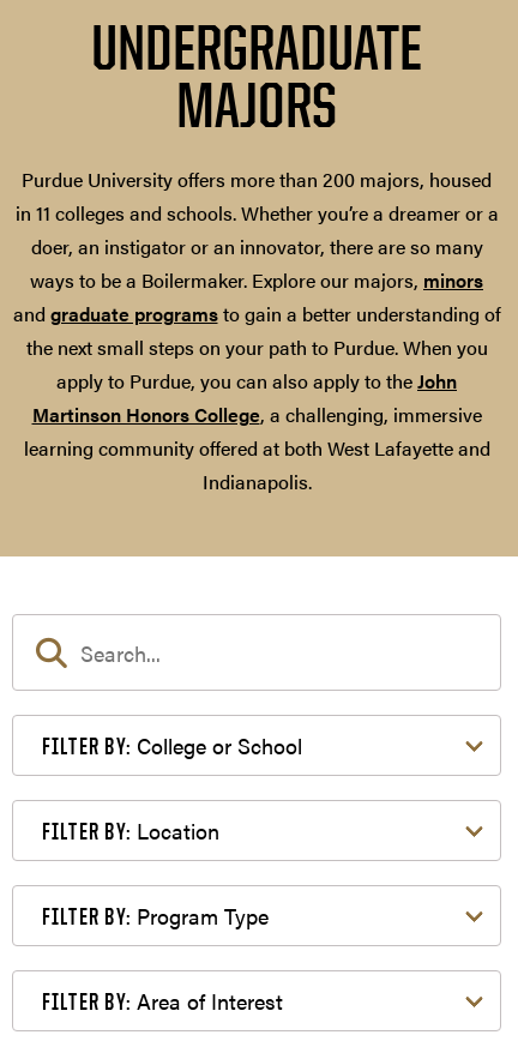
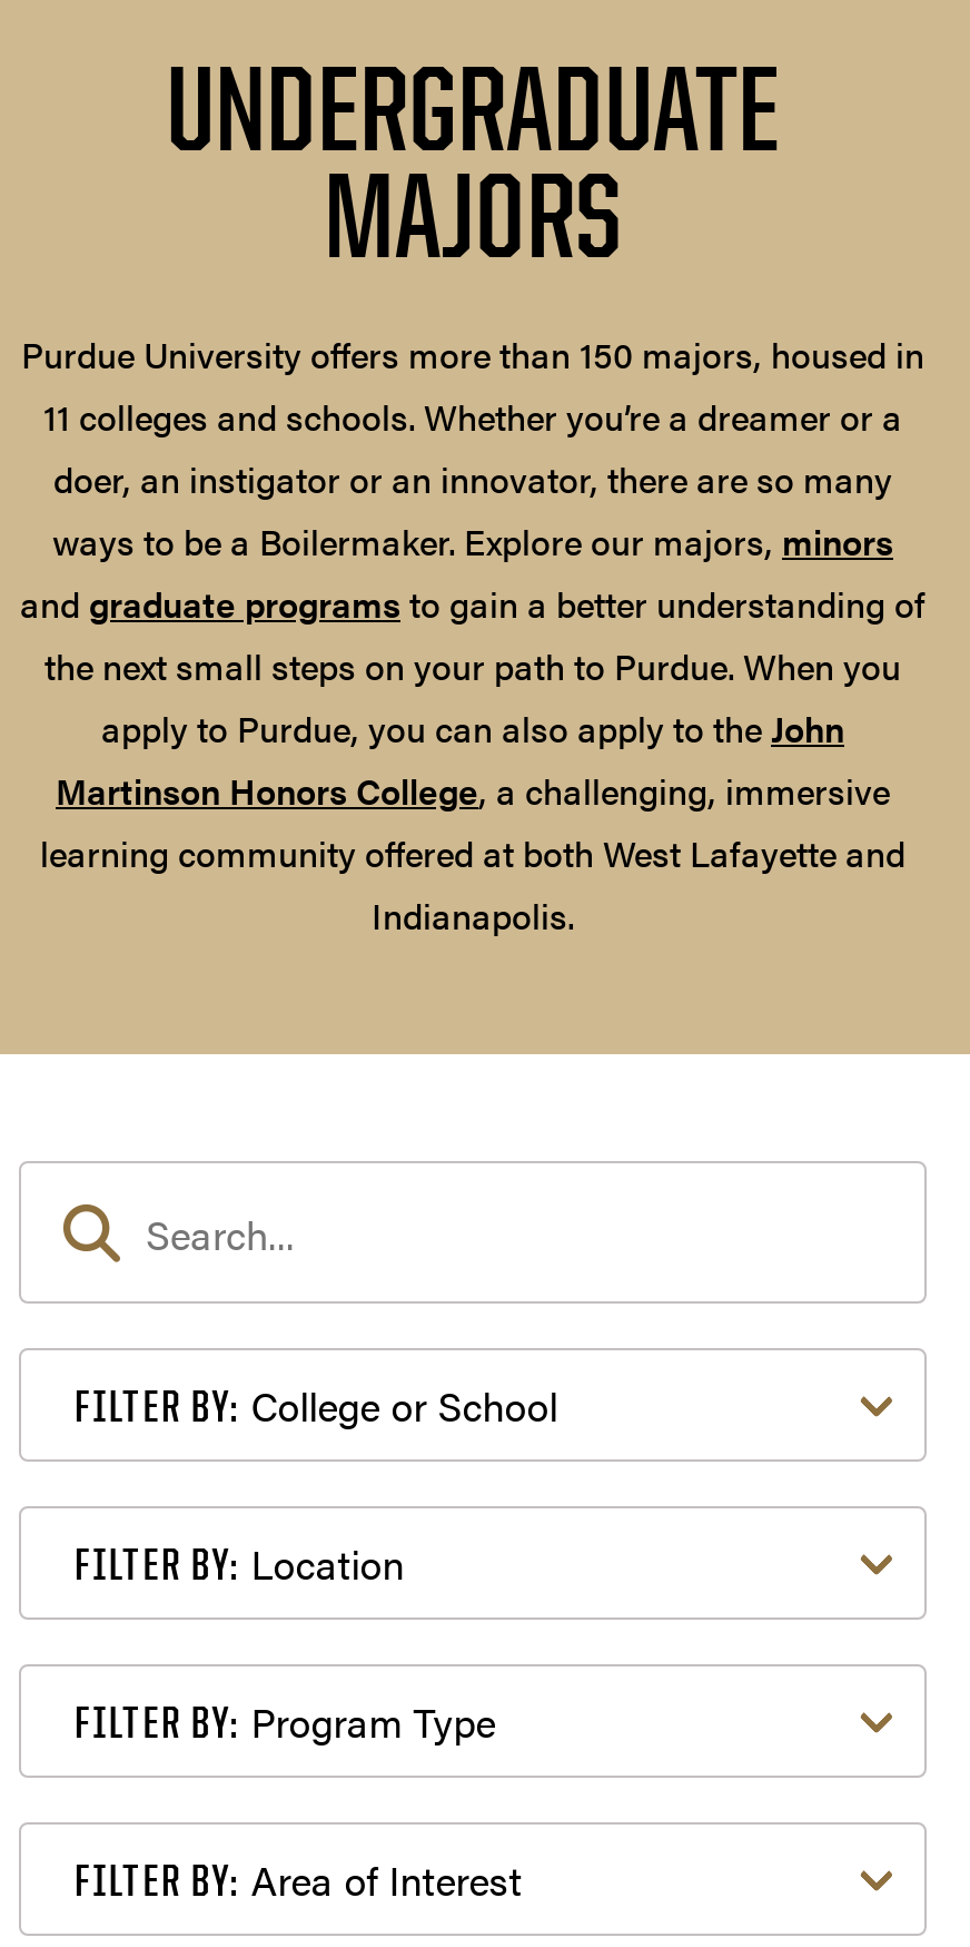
[15,166,498,227] Purdue University offers more than 200 majors, housed | in 11 colleges and schools. Whether you’re a dreamer or a -> [21,329,924,442] Purdue University offers more than 150 majors, housed in | 11 colleges and schools. Whether you’re a dreamer or a

